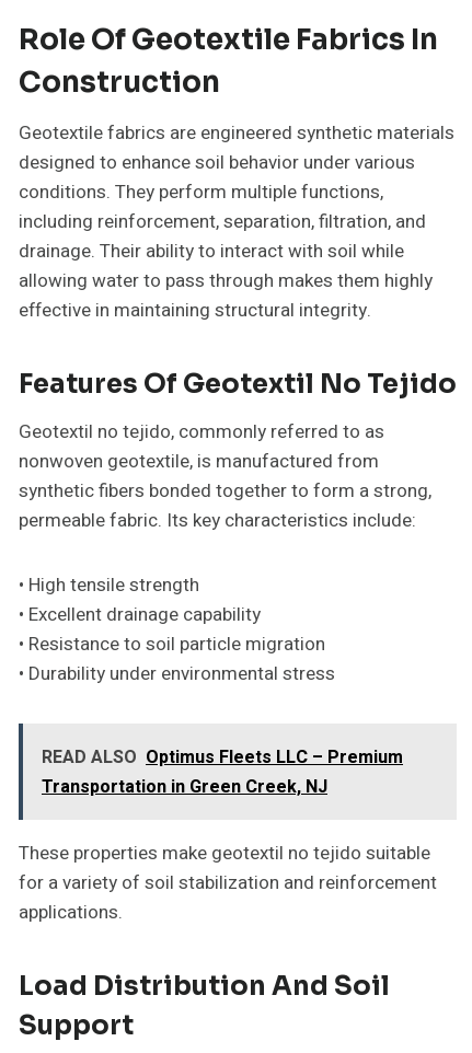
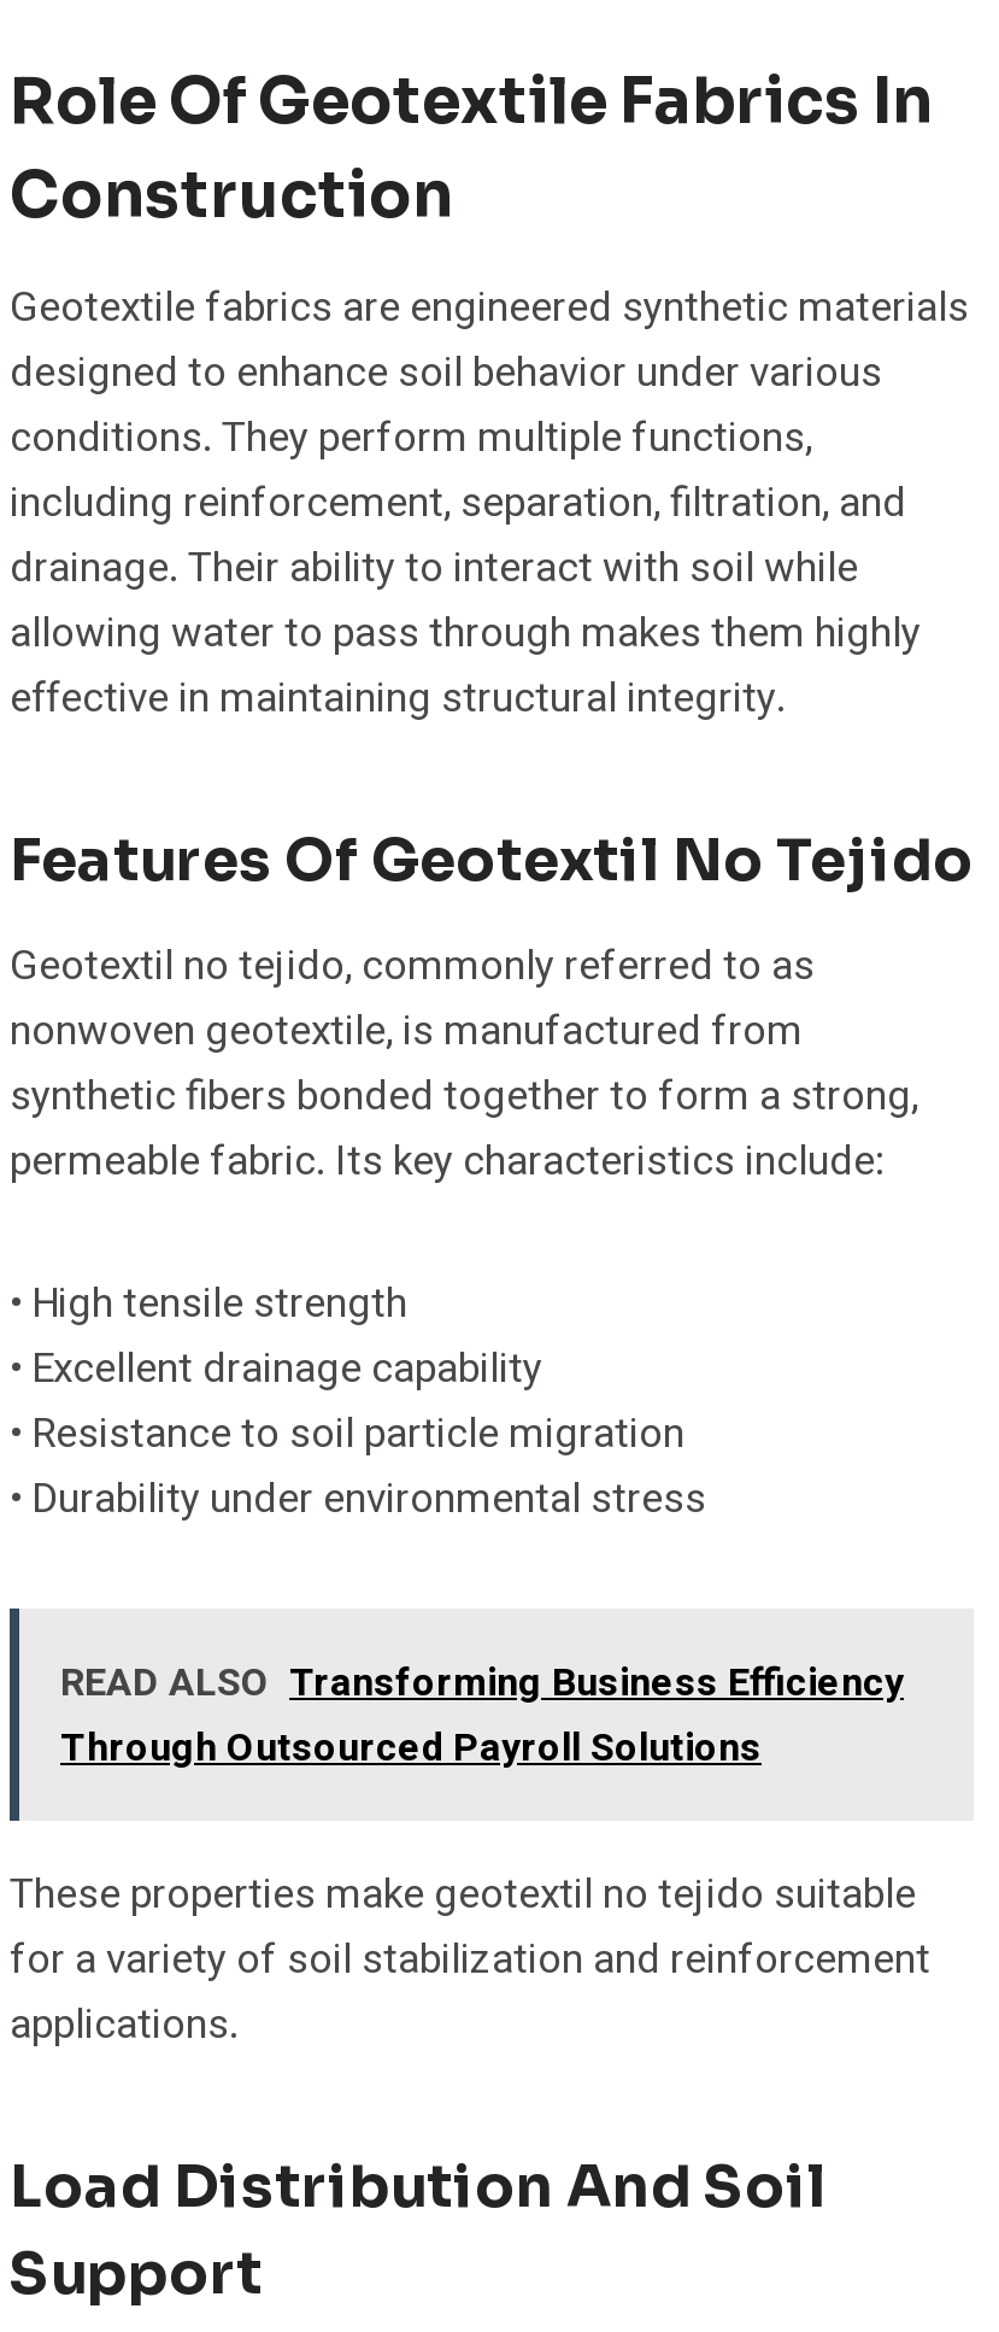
[42,745,403,800] READ ALSO Optimus Fleets LLC – Premium | Transportation in Green Creek, NJ -> [60,1655,904,1778] READ ALSO Transforming Business Efficiency | Through Outsourced Payroll Solutions

